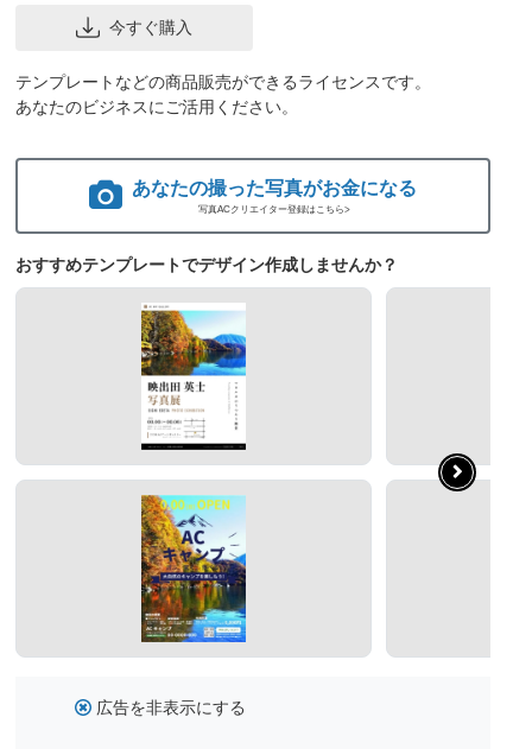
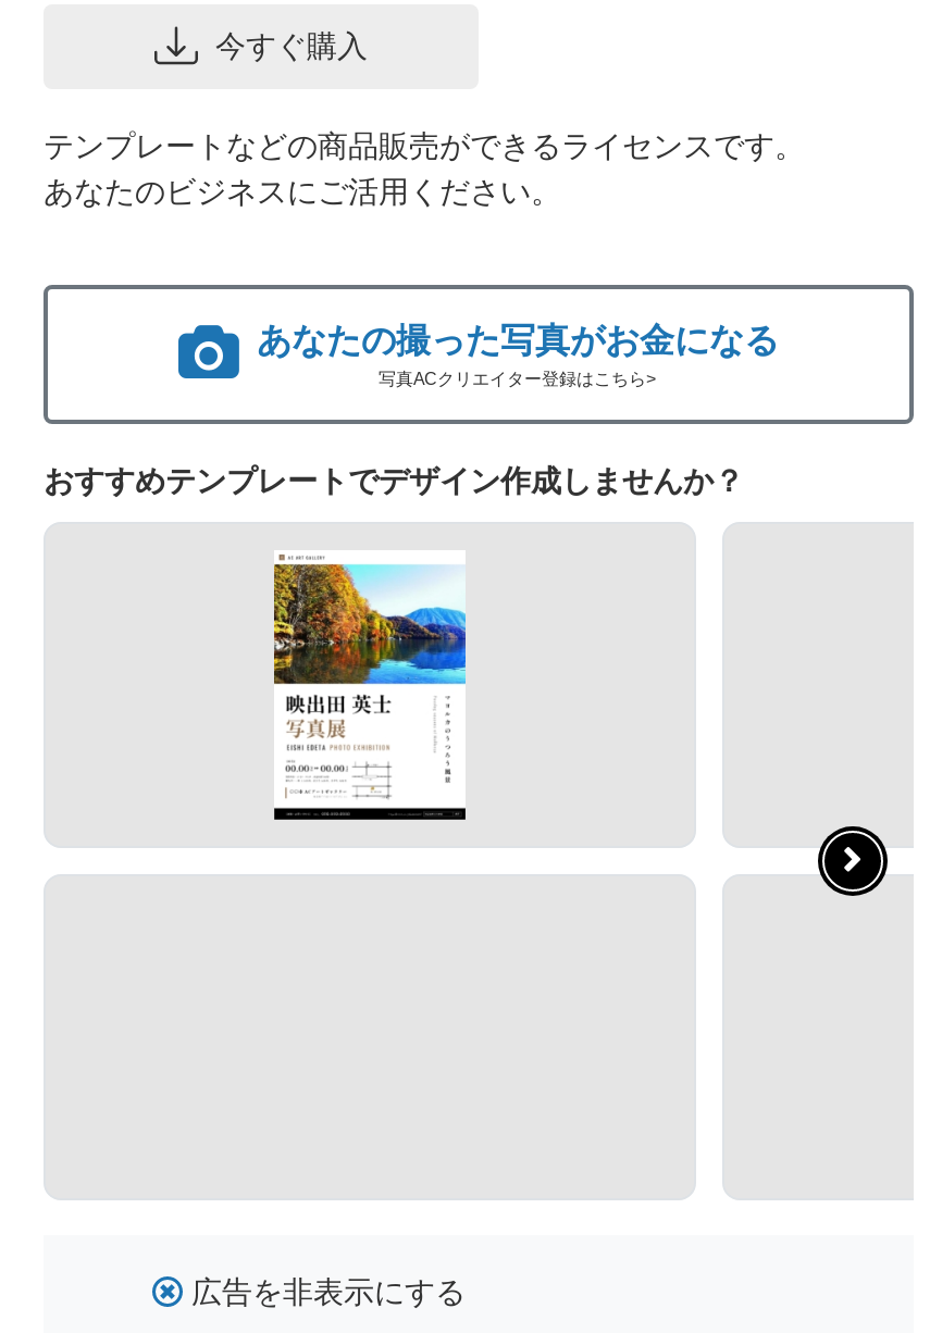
[140,494,247,643] [image] -> none

